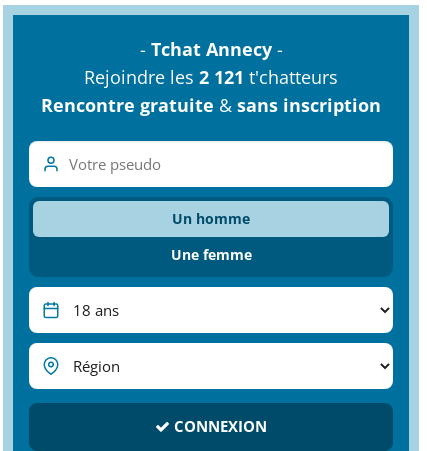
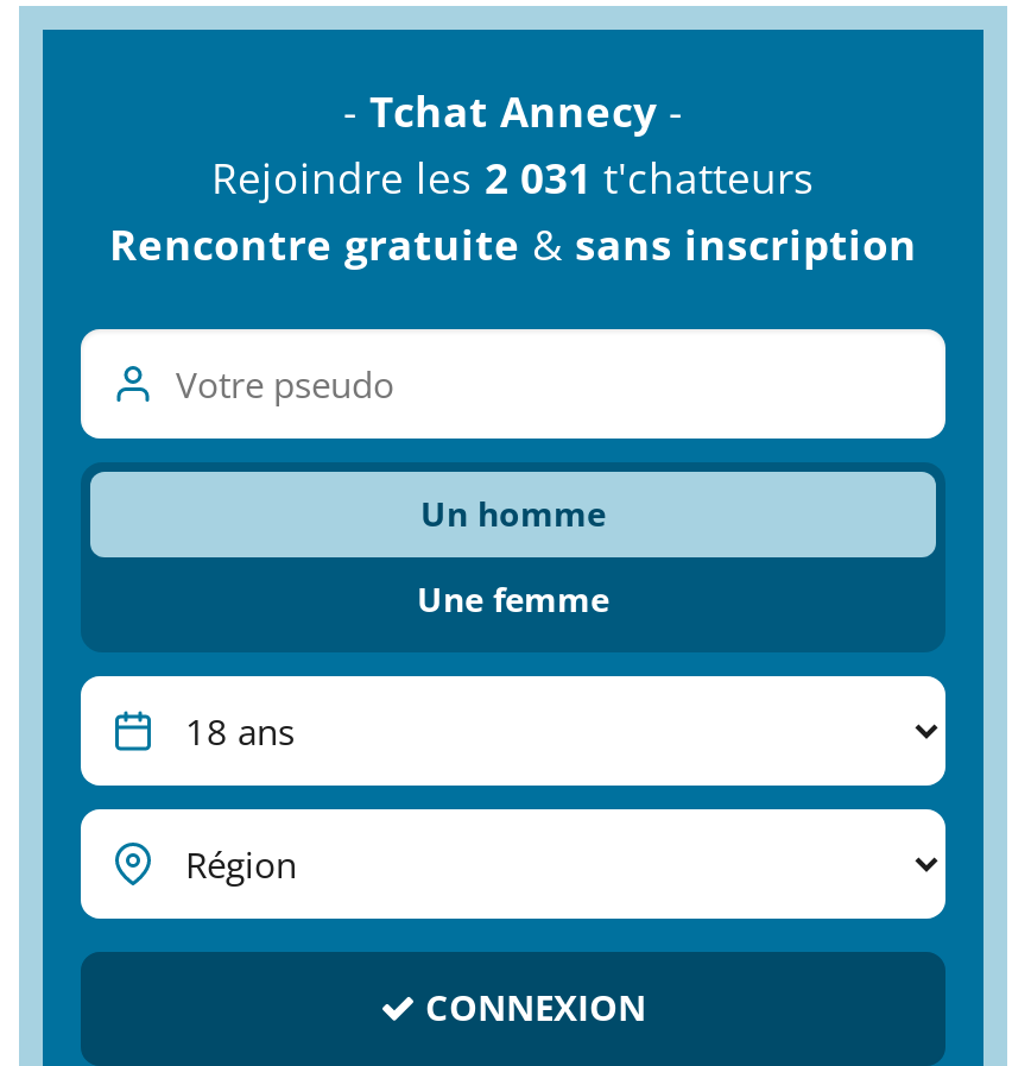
[84,65,338,89] Rejoindre les 2 121 t'chatteurs -> [211,149,815,206] Rejoindre les 2 031 t'chatteurs

